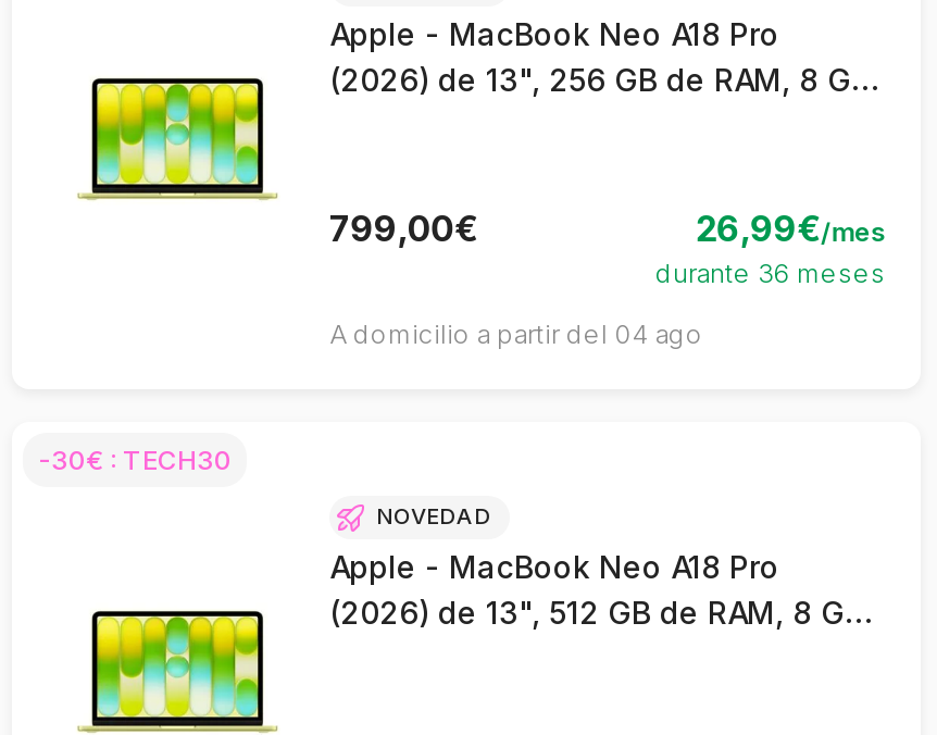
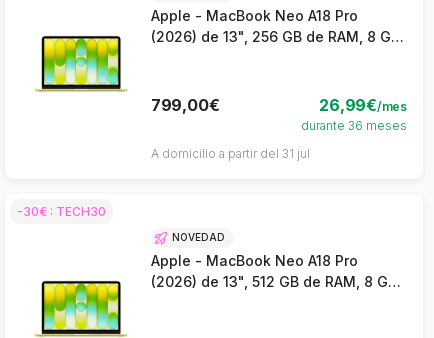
[329,318,703,350] A domicilio a partir del 04 ago -> [151,146,310,161] A domicilio a partir del 31 jul

